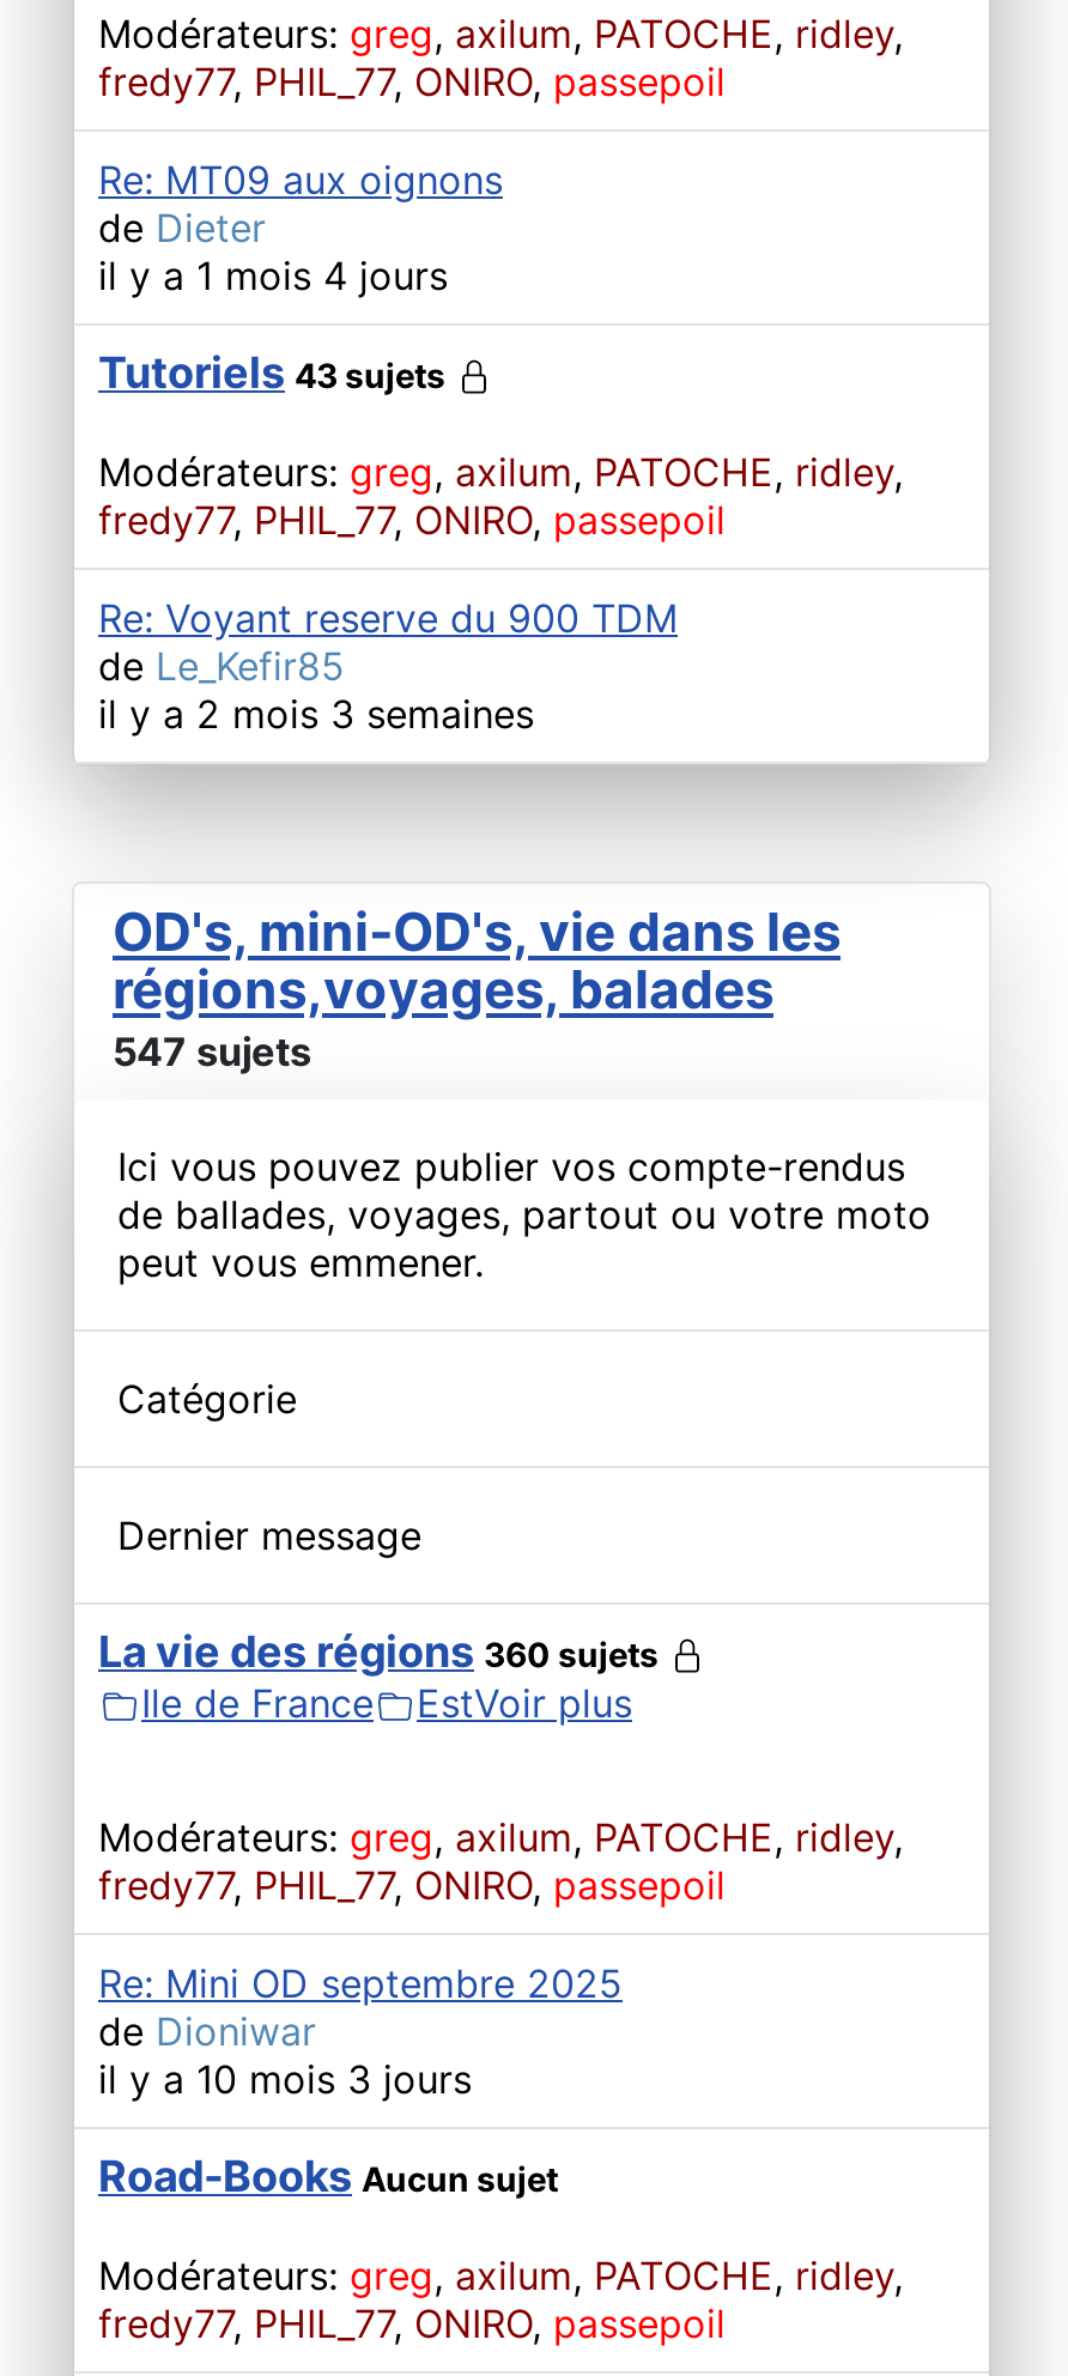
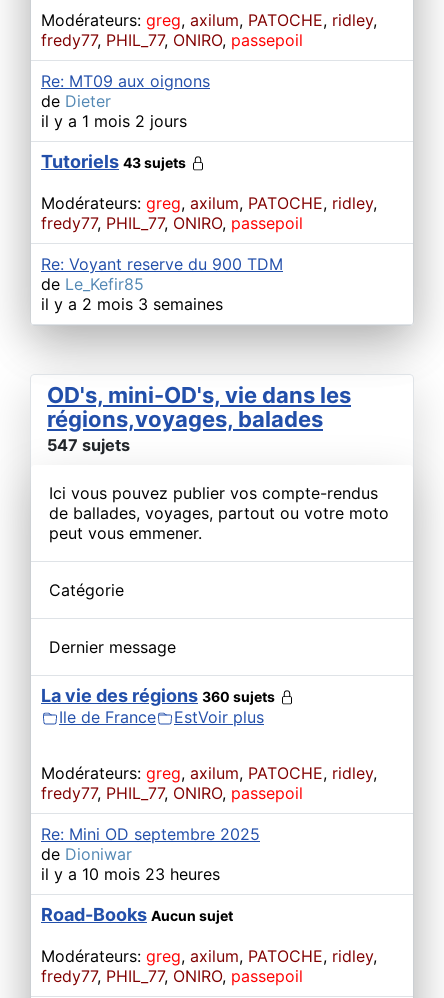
[98,252,448,300] il y a 1 mois 4 jours -> [41,111,187,131] il y a 1 mois 2 jours
[98,2056,472,2103] il y a 10 mois 3 jours -> [41,864,220,884] il y a 10 mois 23 heures

